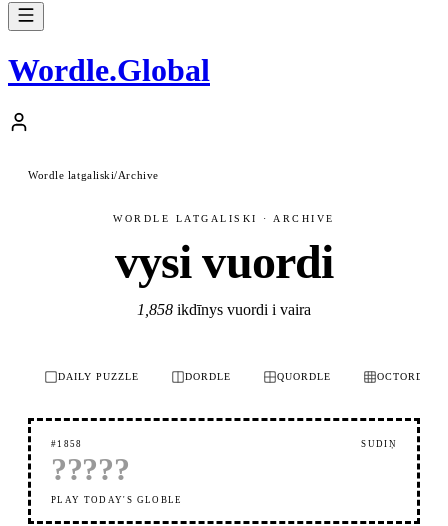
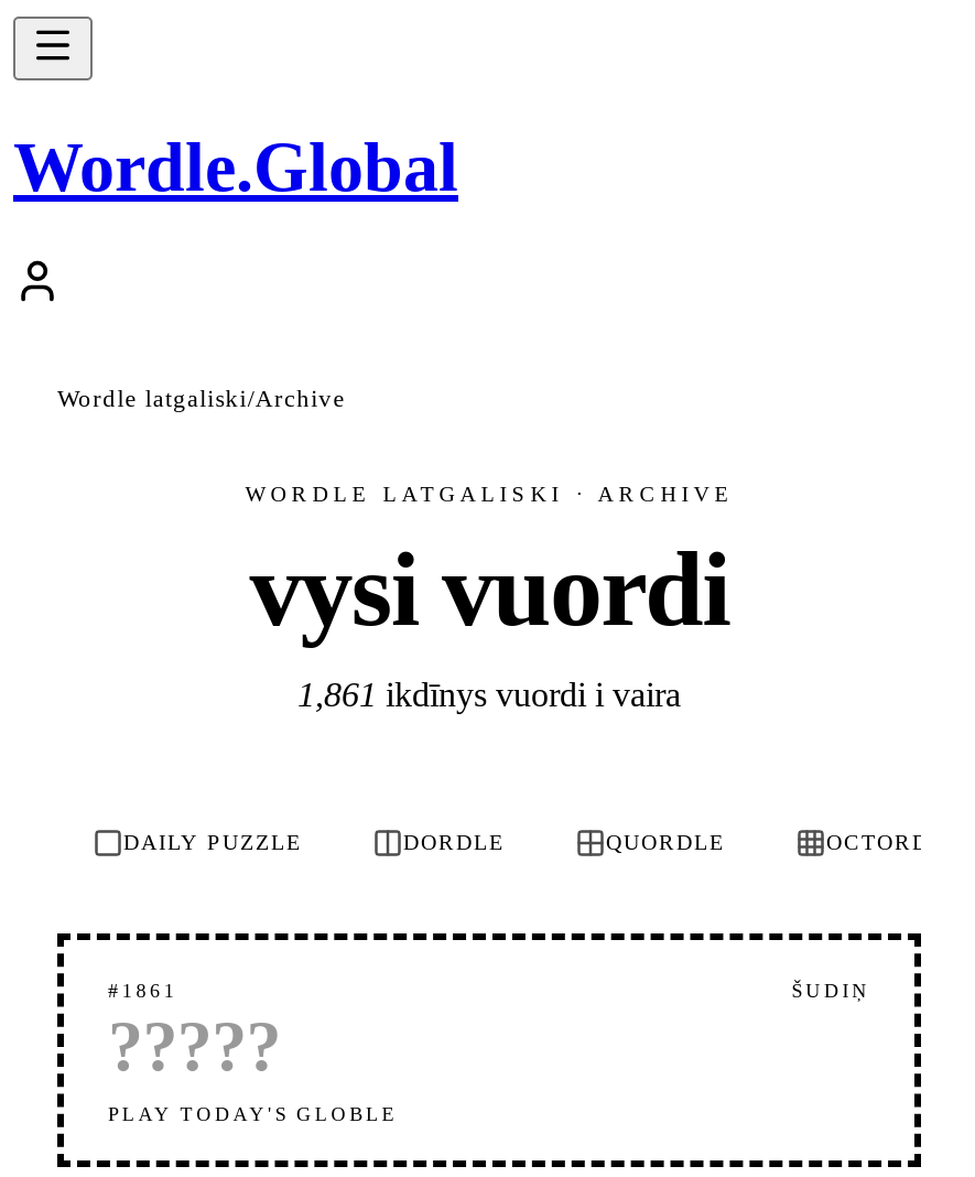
[137,301,311,318] 1,858 ikdīnys vuordi i vaira -> [297,675,681,713] 1,861 ikdīnys vuordi i vaira
[51,439,83,449] #1858 -> [108,980,178,1002] #1861

